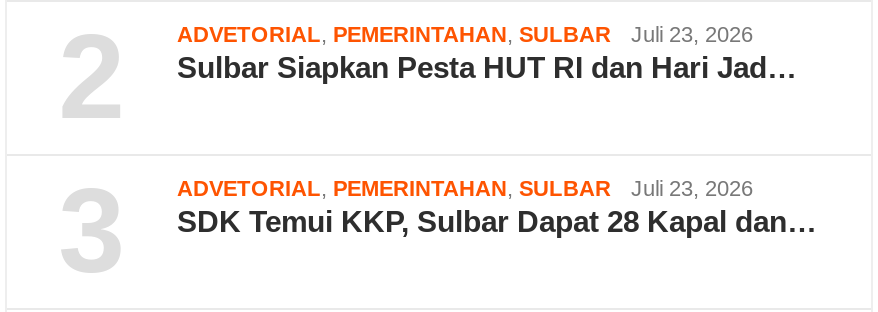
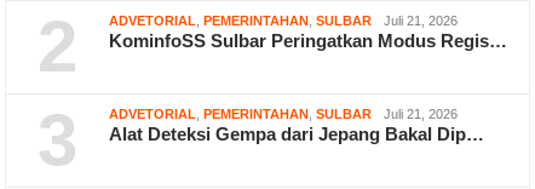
[177,23,797,85] Juli 23, 2026 | Sulbar Siapkan Pesta HUT RI dan Hari Jad… -> [109,14,507,51] Juli 21, 2026 | KominfoSS Sulbar Peringatkan Modus Regis…
[177,177,817,239] Juli 23, 2026 | SDK Temui KKP, Sulbar Dapat 28 Kapal dan… -> [109,107,484,145] Juli 21, 2026 | Alat Deteksi Gempa dari Jepang Bakal Dip…

